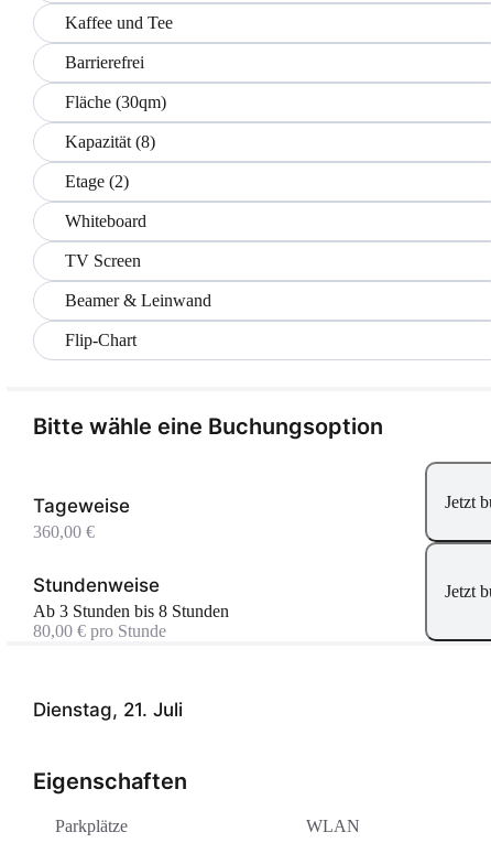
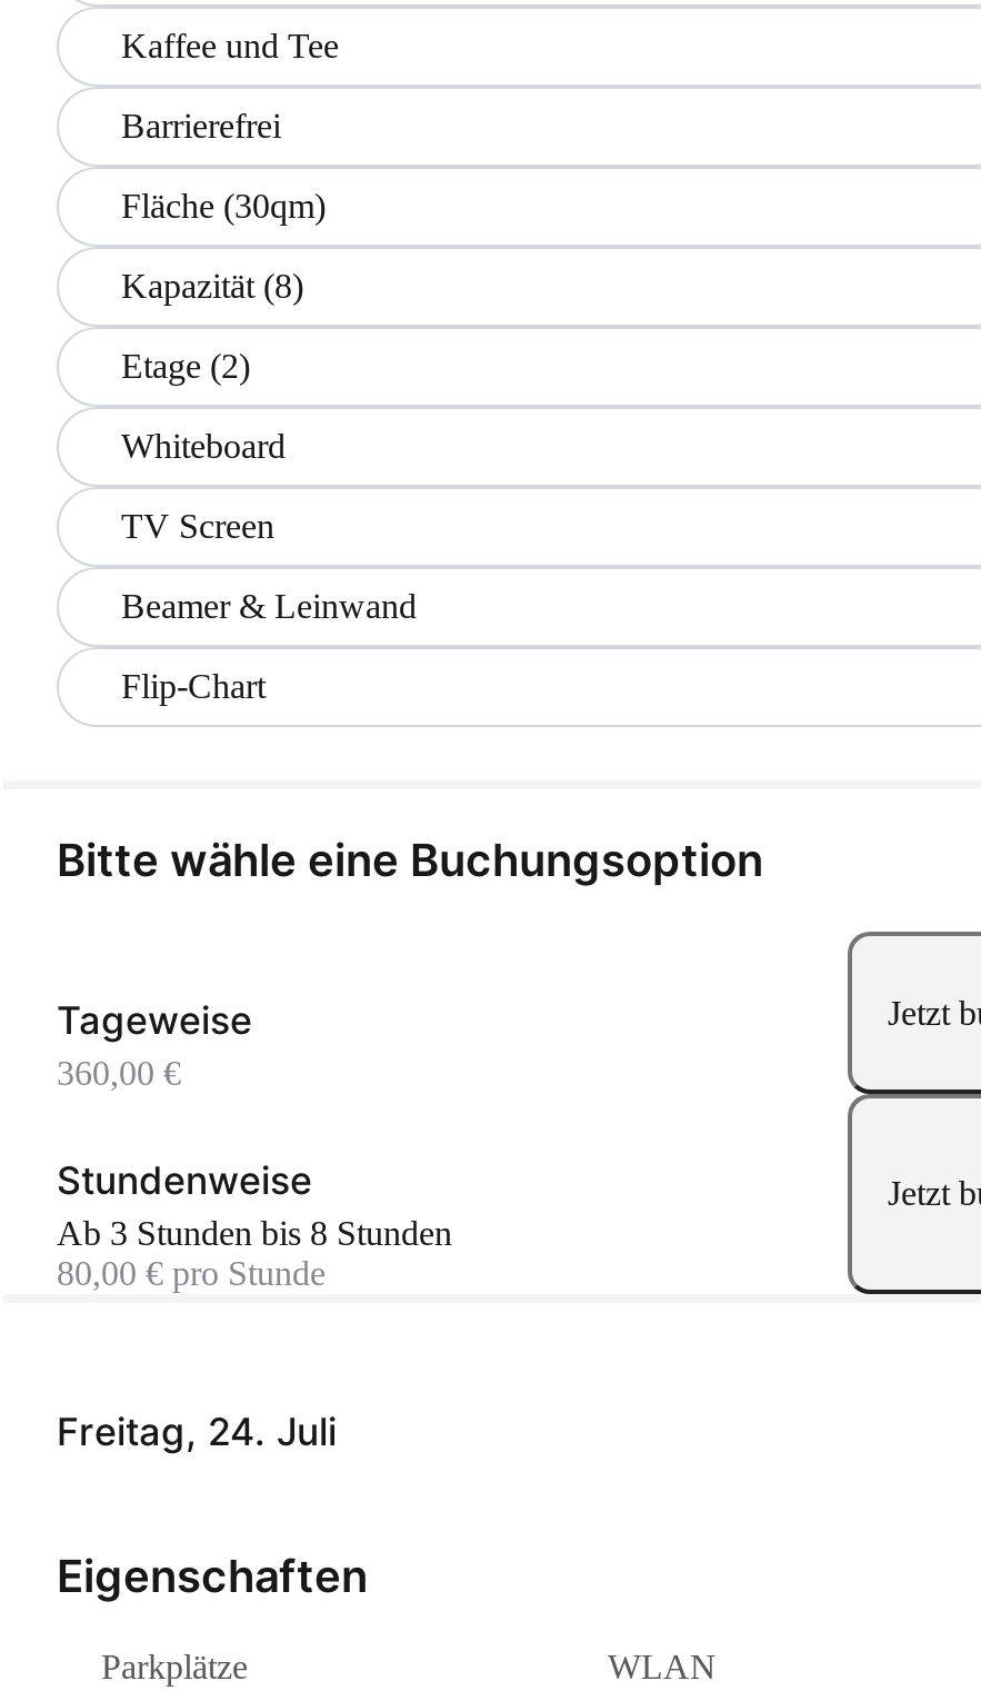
[33,698,183,720] Dienstag, 21. Juli -> [57,1409,337,1454] Freitag, 24. Juli

